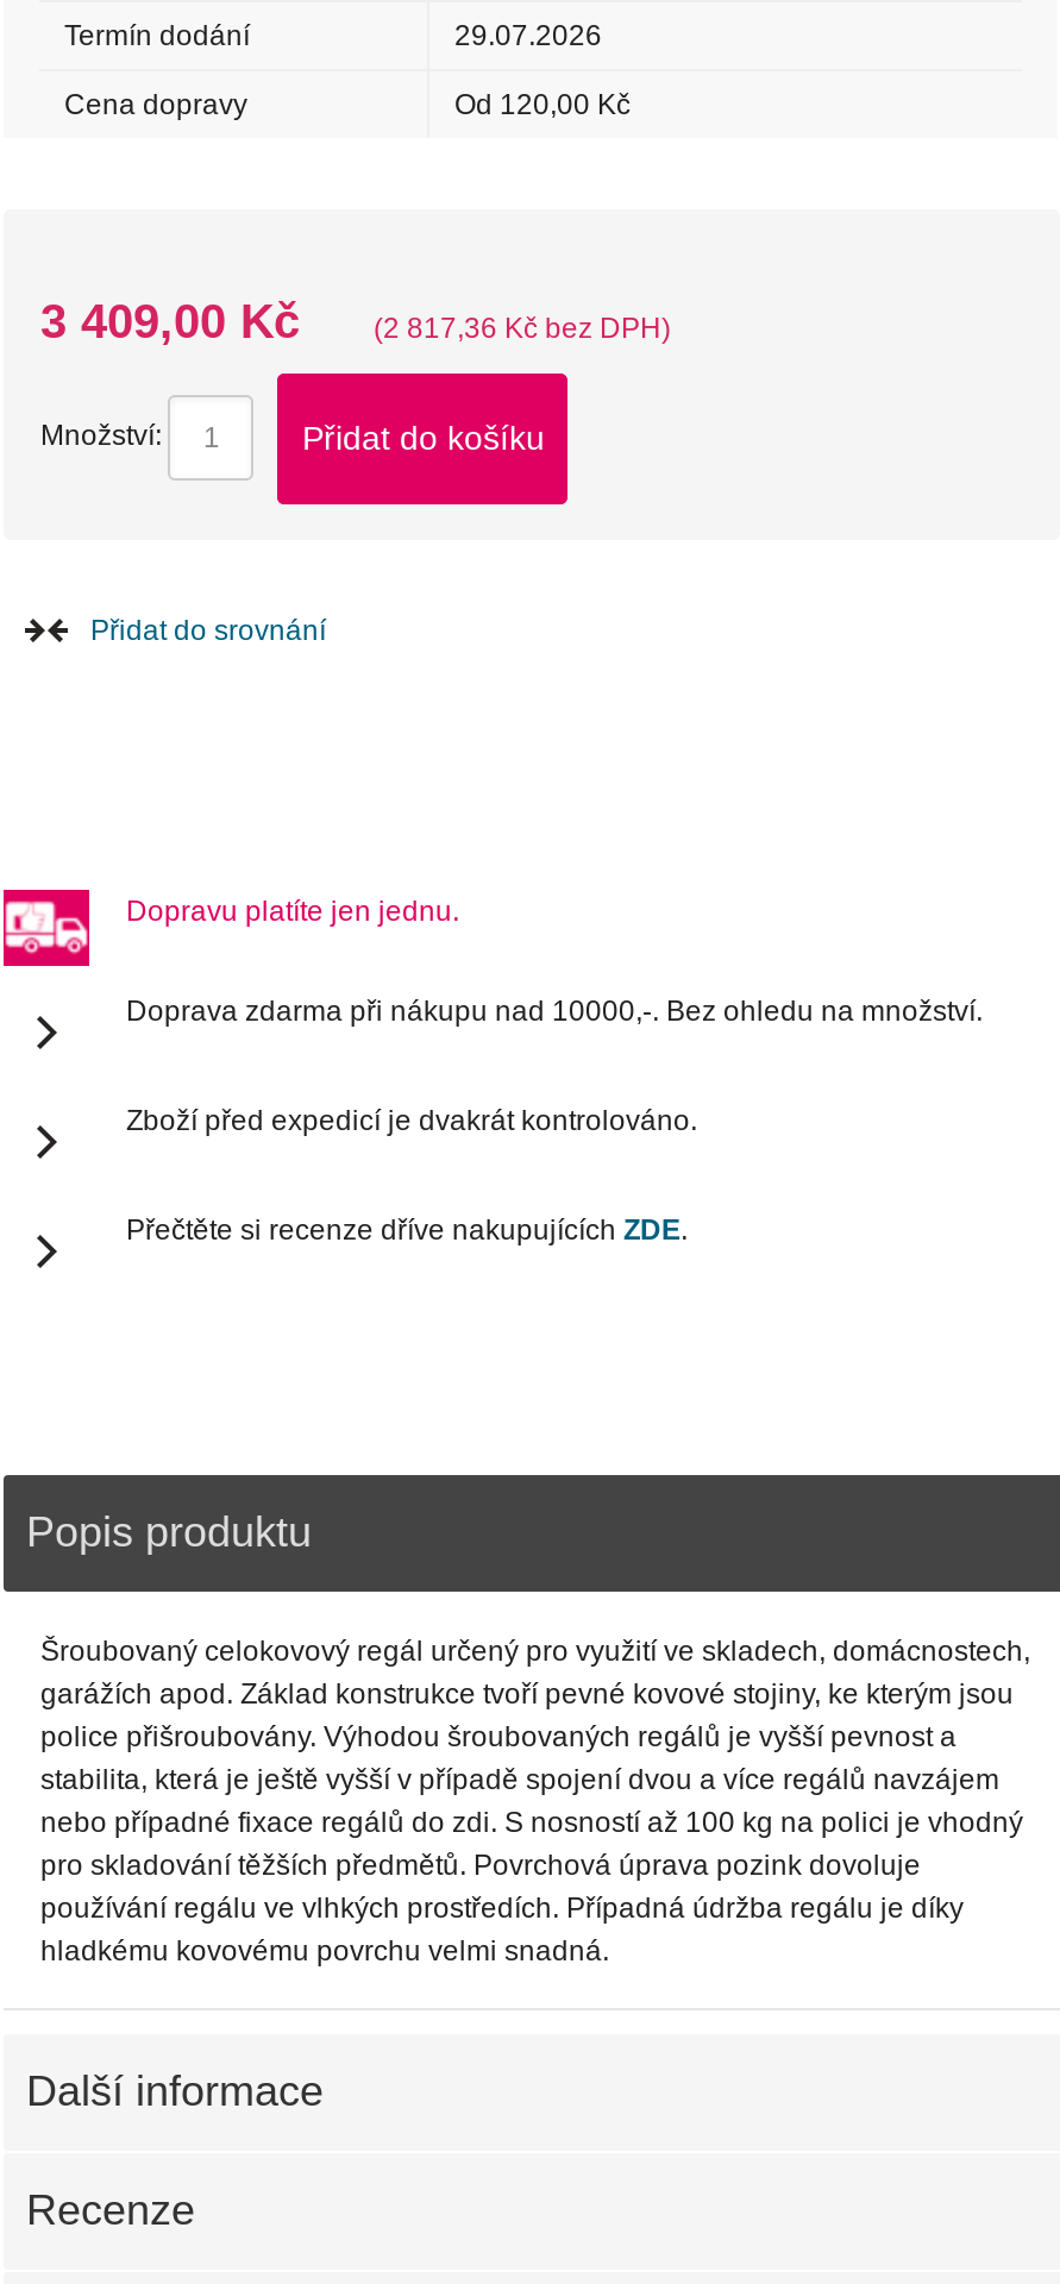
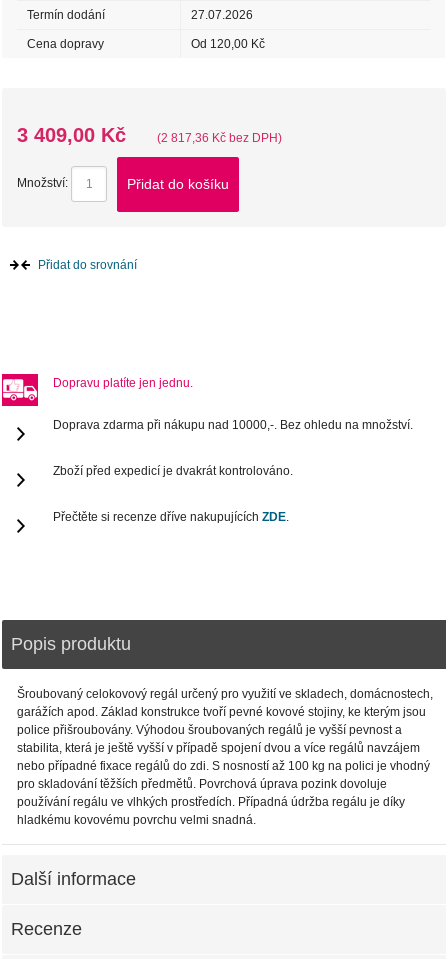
[454,20,602,53] 29.07.2026 -> [191,8,253,22] 27.07.2026

